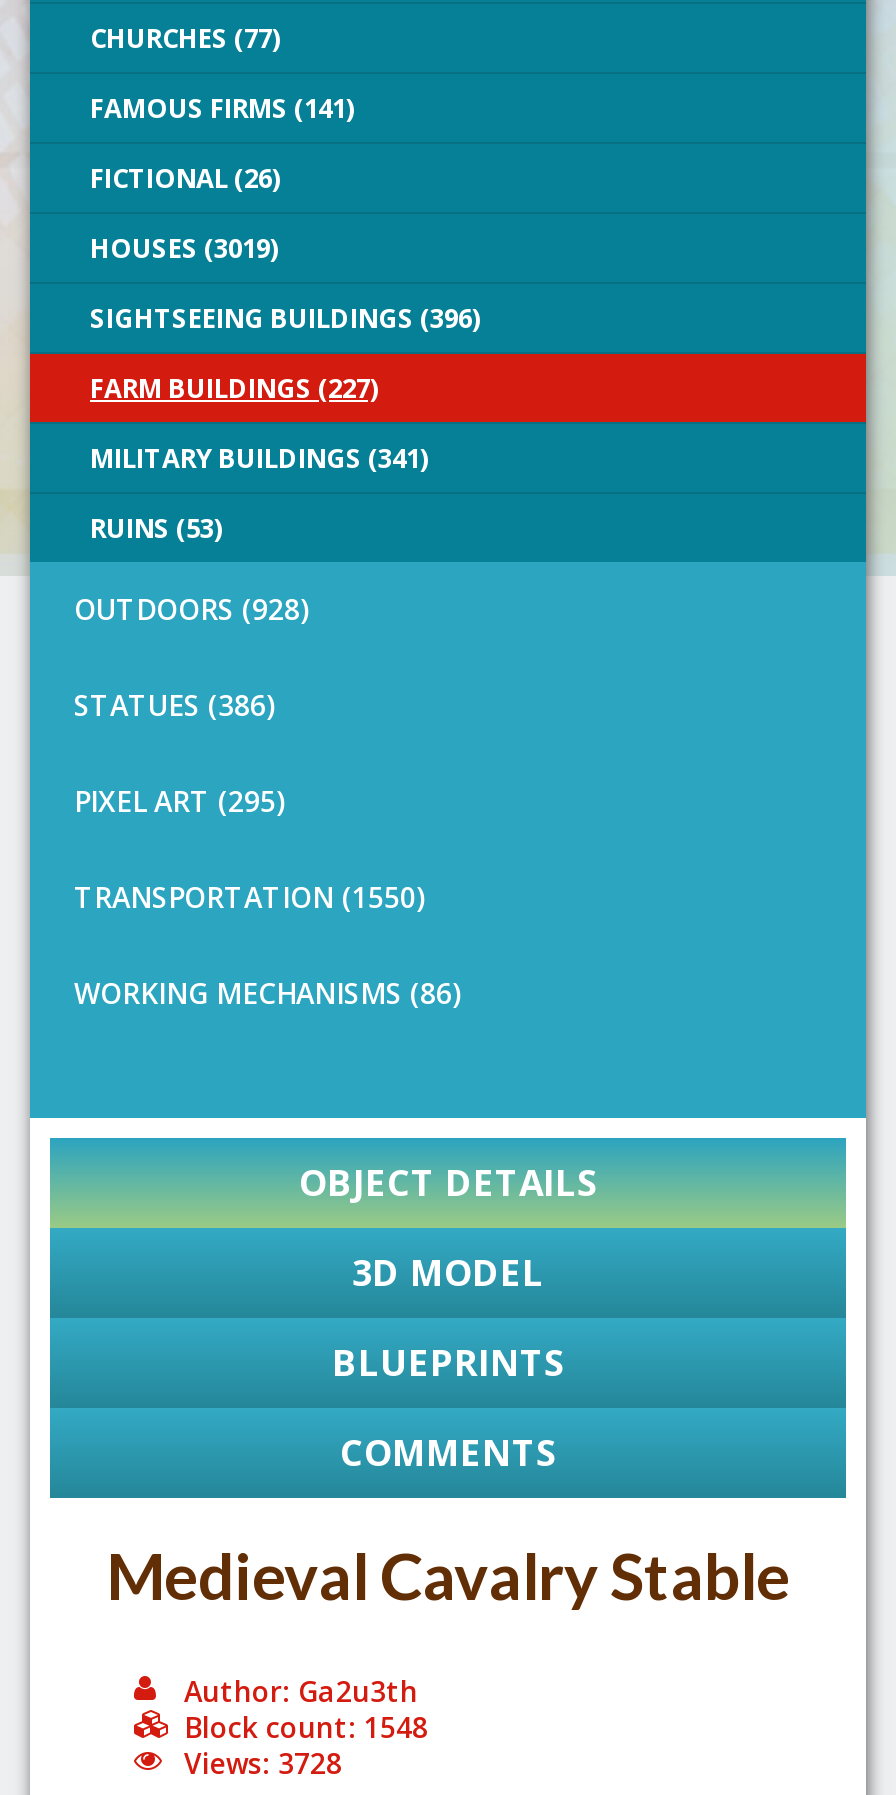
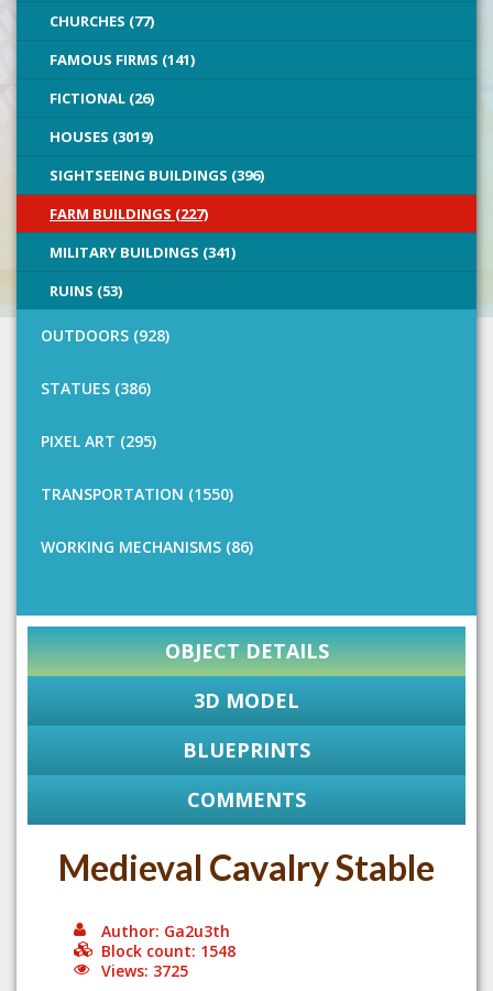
[184,1744,342,1782] Views: 3728 -> [101,960,188,981] Views: 3725

